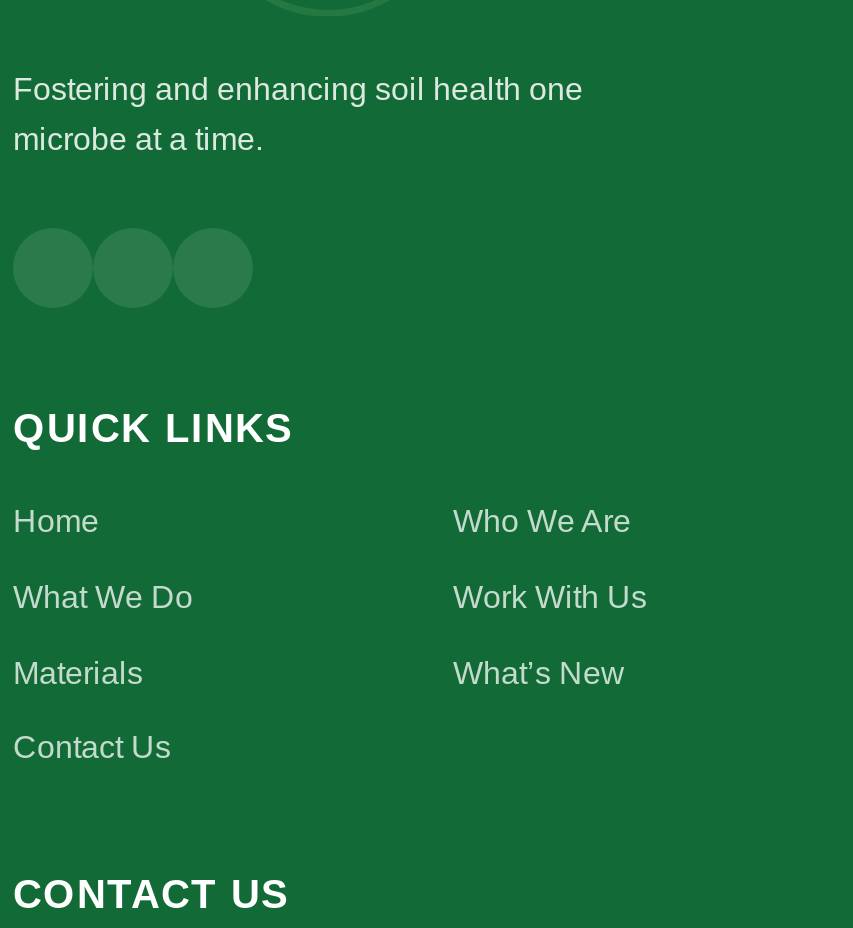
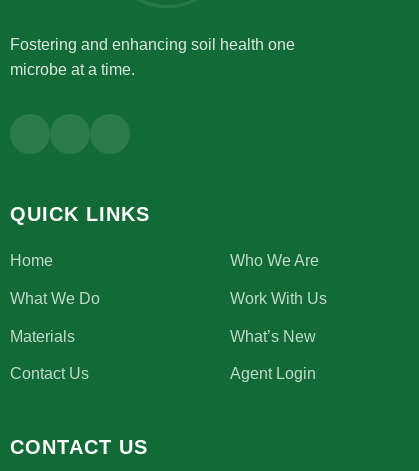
none -> [230,365,316,382] Agent Login

